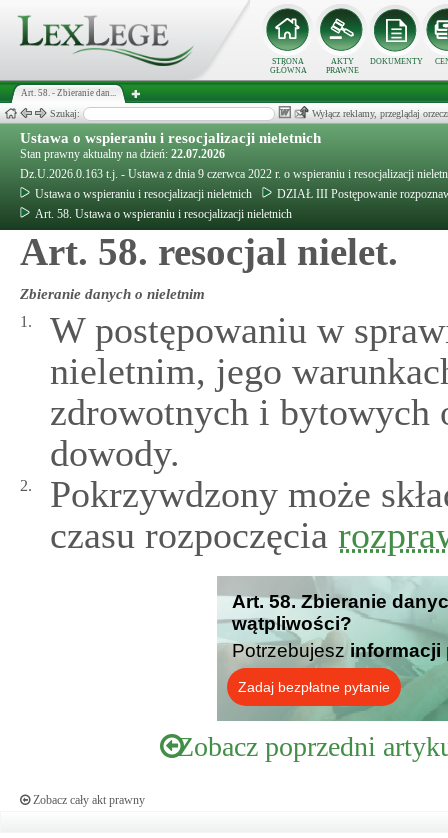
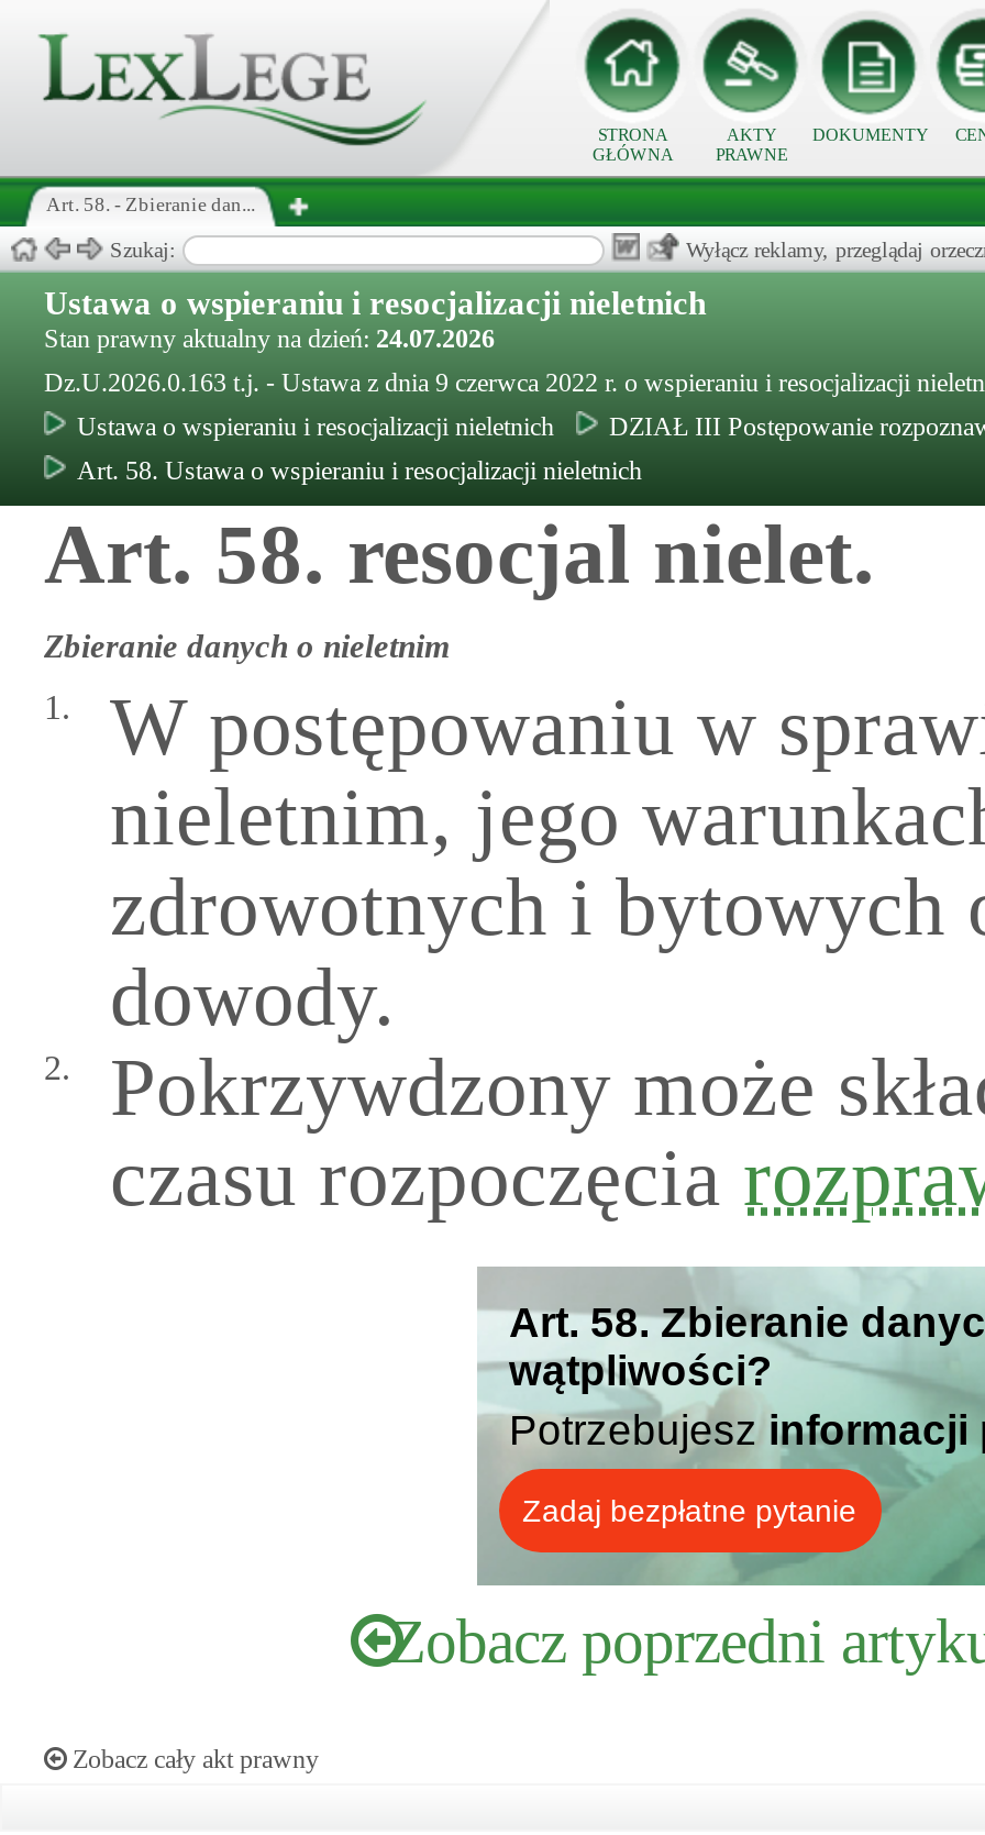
[20,147,225,161] Stan prawny aktualny na dzień: 22.07.2026 -> [44,323,495,354] Stan prawny aktualny na dzień: 24.07.2026

